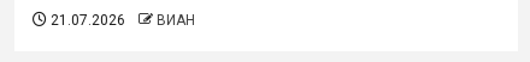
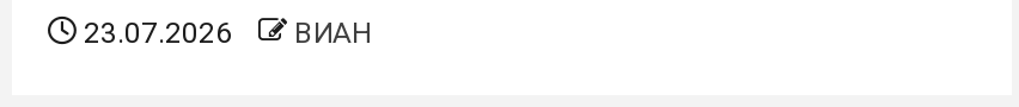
[47,12,195,29] 21.07.2026 ВИАН -> [77,17,371,50] 23.07.2026 ВИАН

